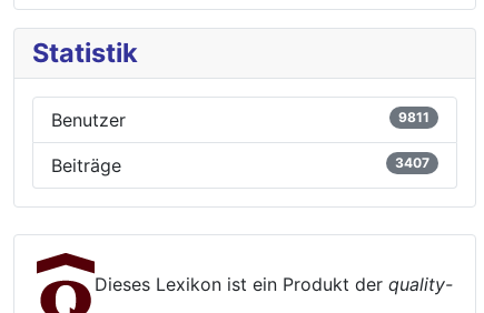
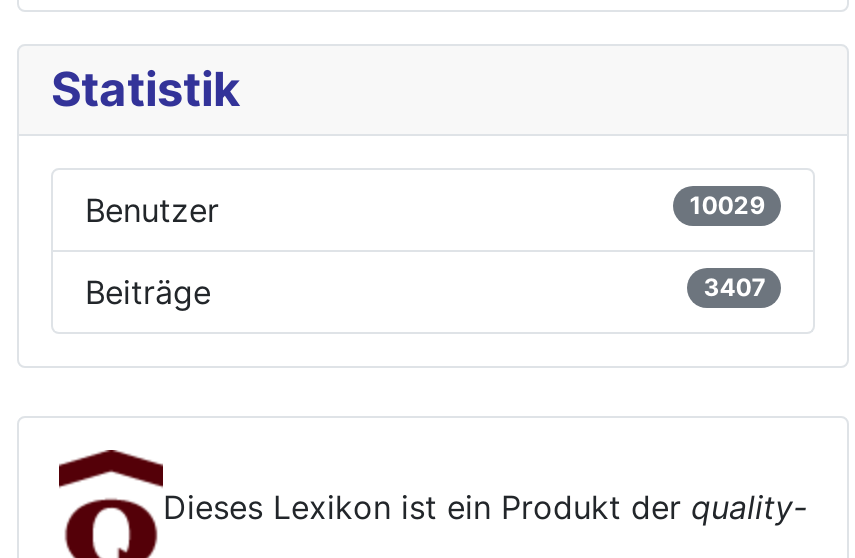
[399,109,430,126] 9811 -> [689,191,765,221] 10029

